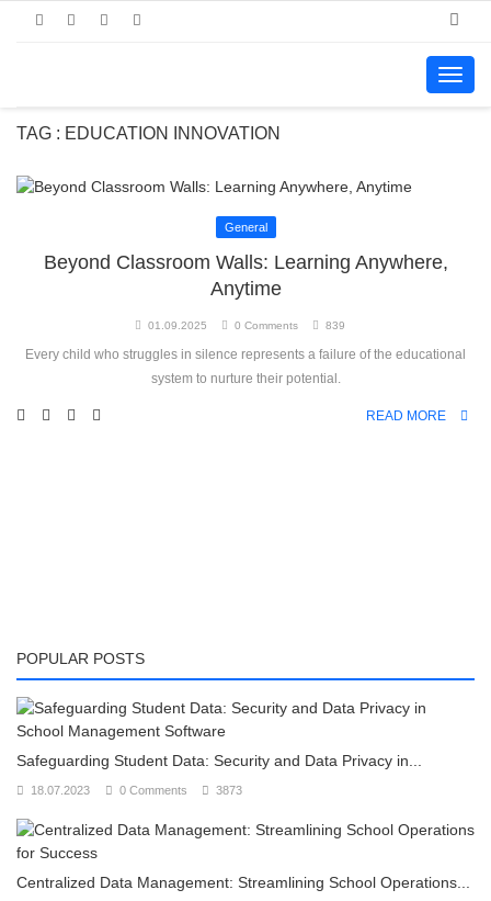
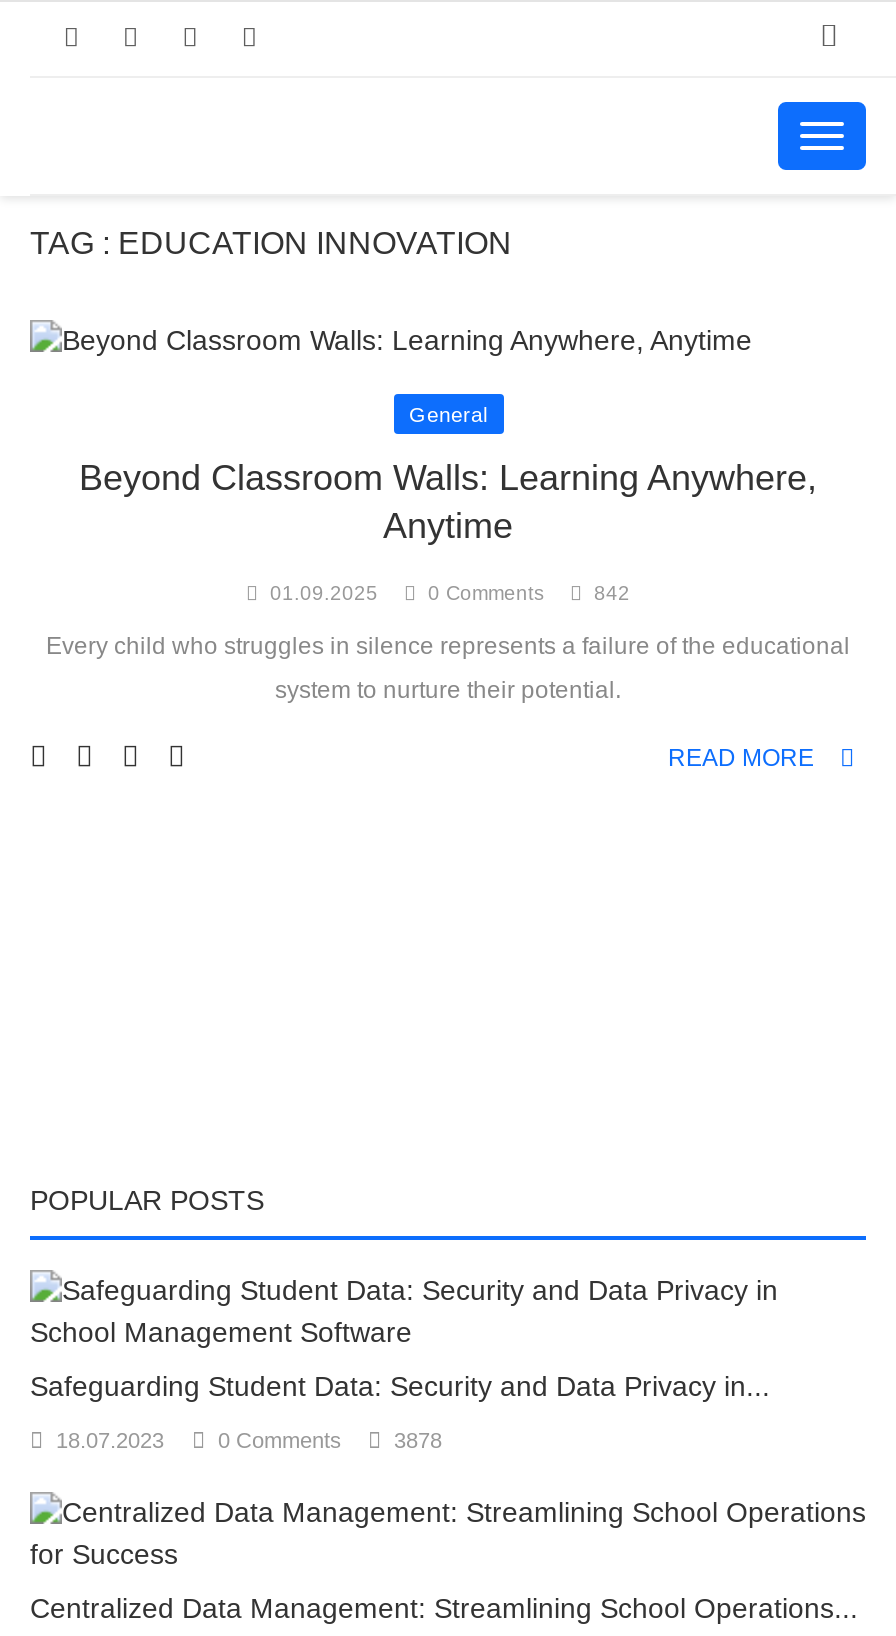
[141,319,345,331] 01.09.2025 0 Comments 839 -> [258,582,630,604] 01.09.2025 0 Comments 842
[24,784,242,797] 18.07.2023 0 Comments 3873 -> [44,1428,442,1452] 18.07.2023 0 Comments 3878

